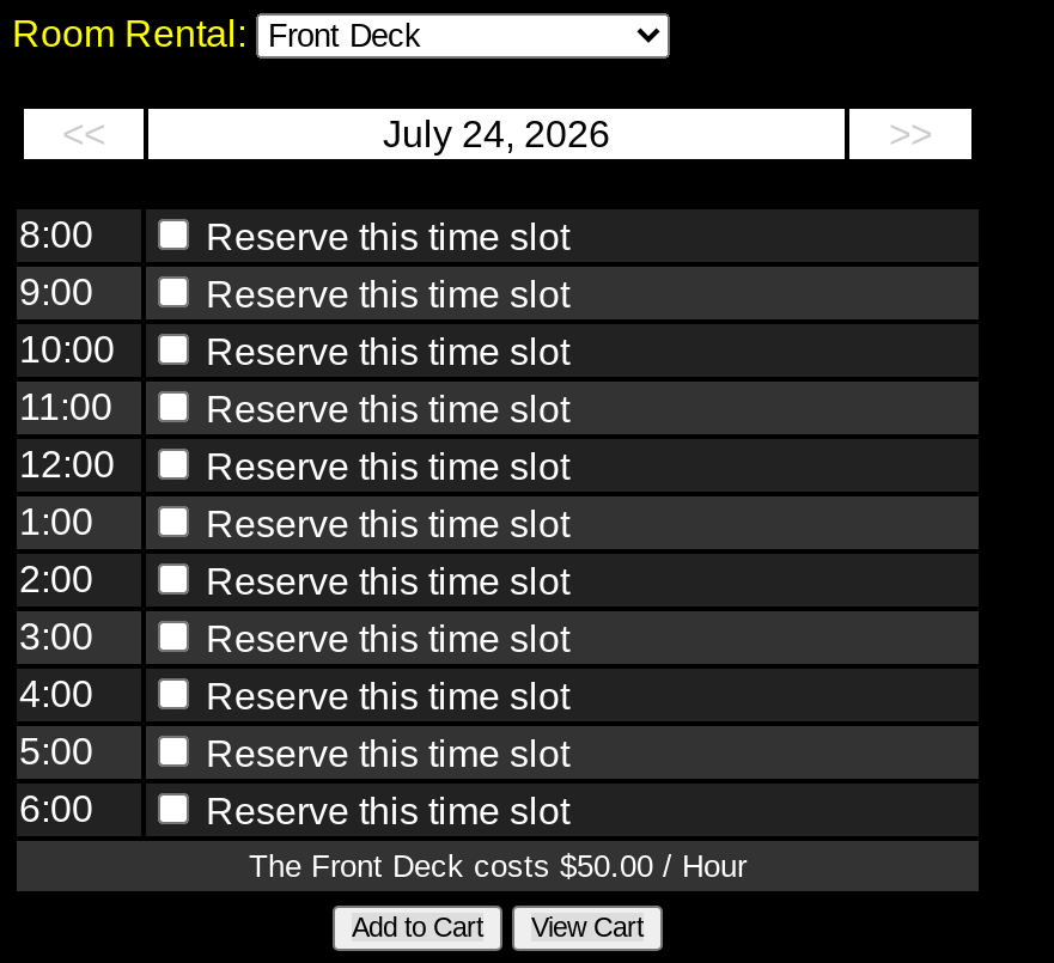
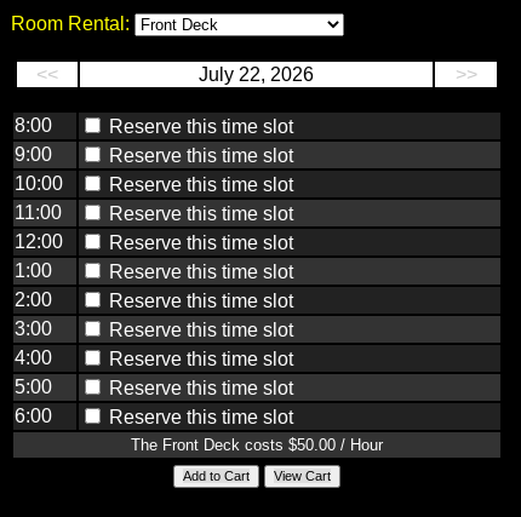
[383,114,610,154] July 24, 2026 -> [199,64,314,85] July 22, 2026

